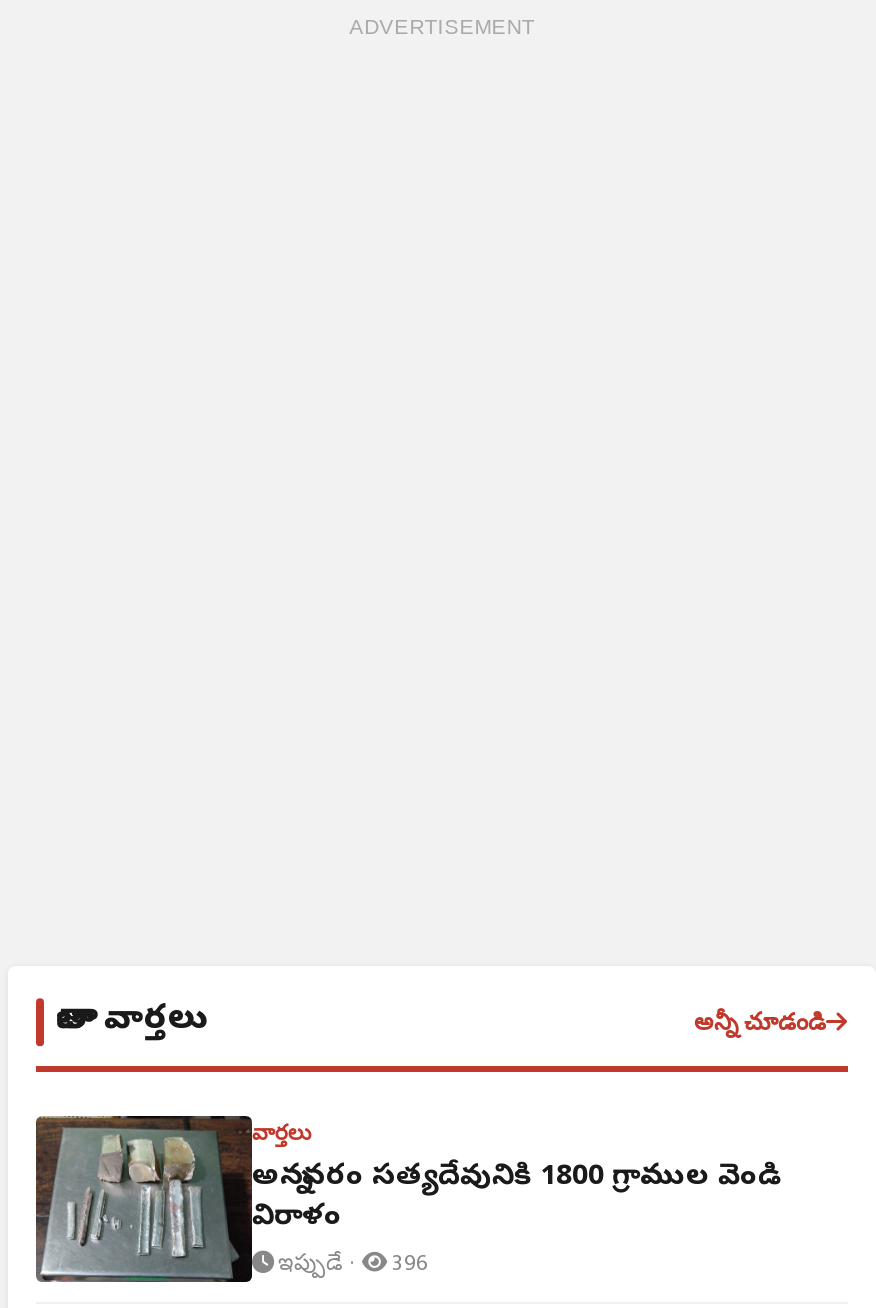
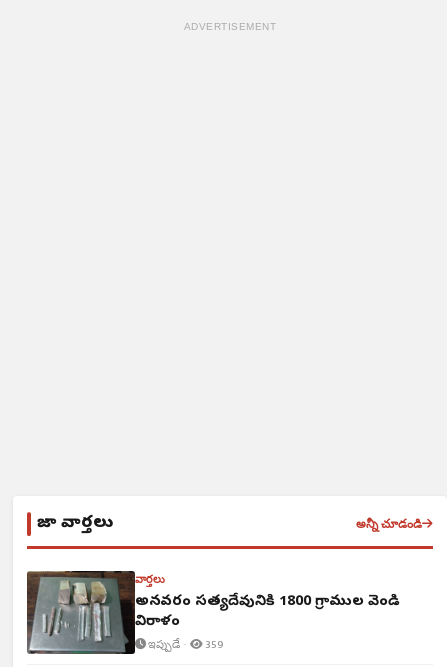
[274,1244,428,1282] ఇప్పుడే · 396 -> [146,635,223,654] ఇప్పుడే · 359

